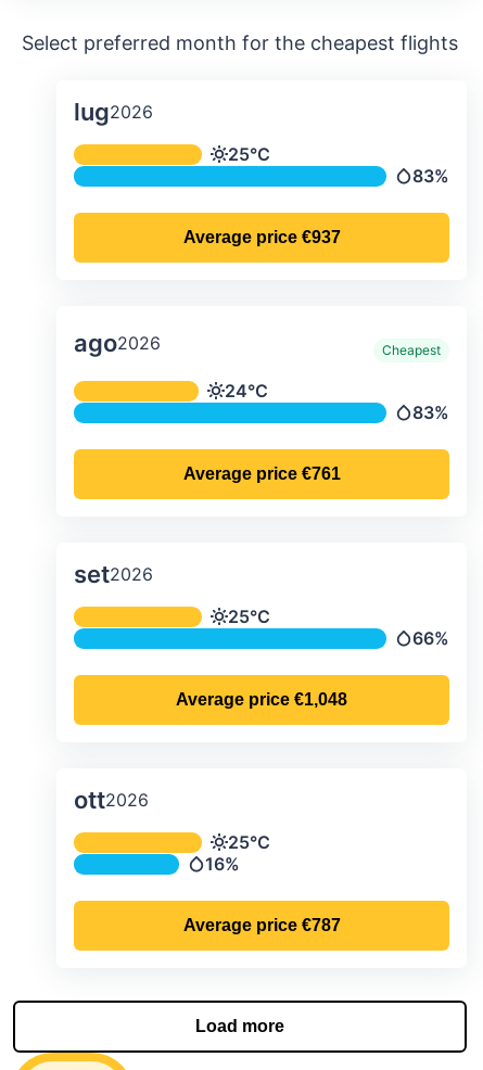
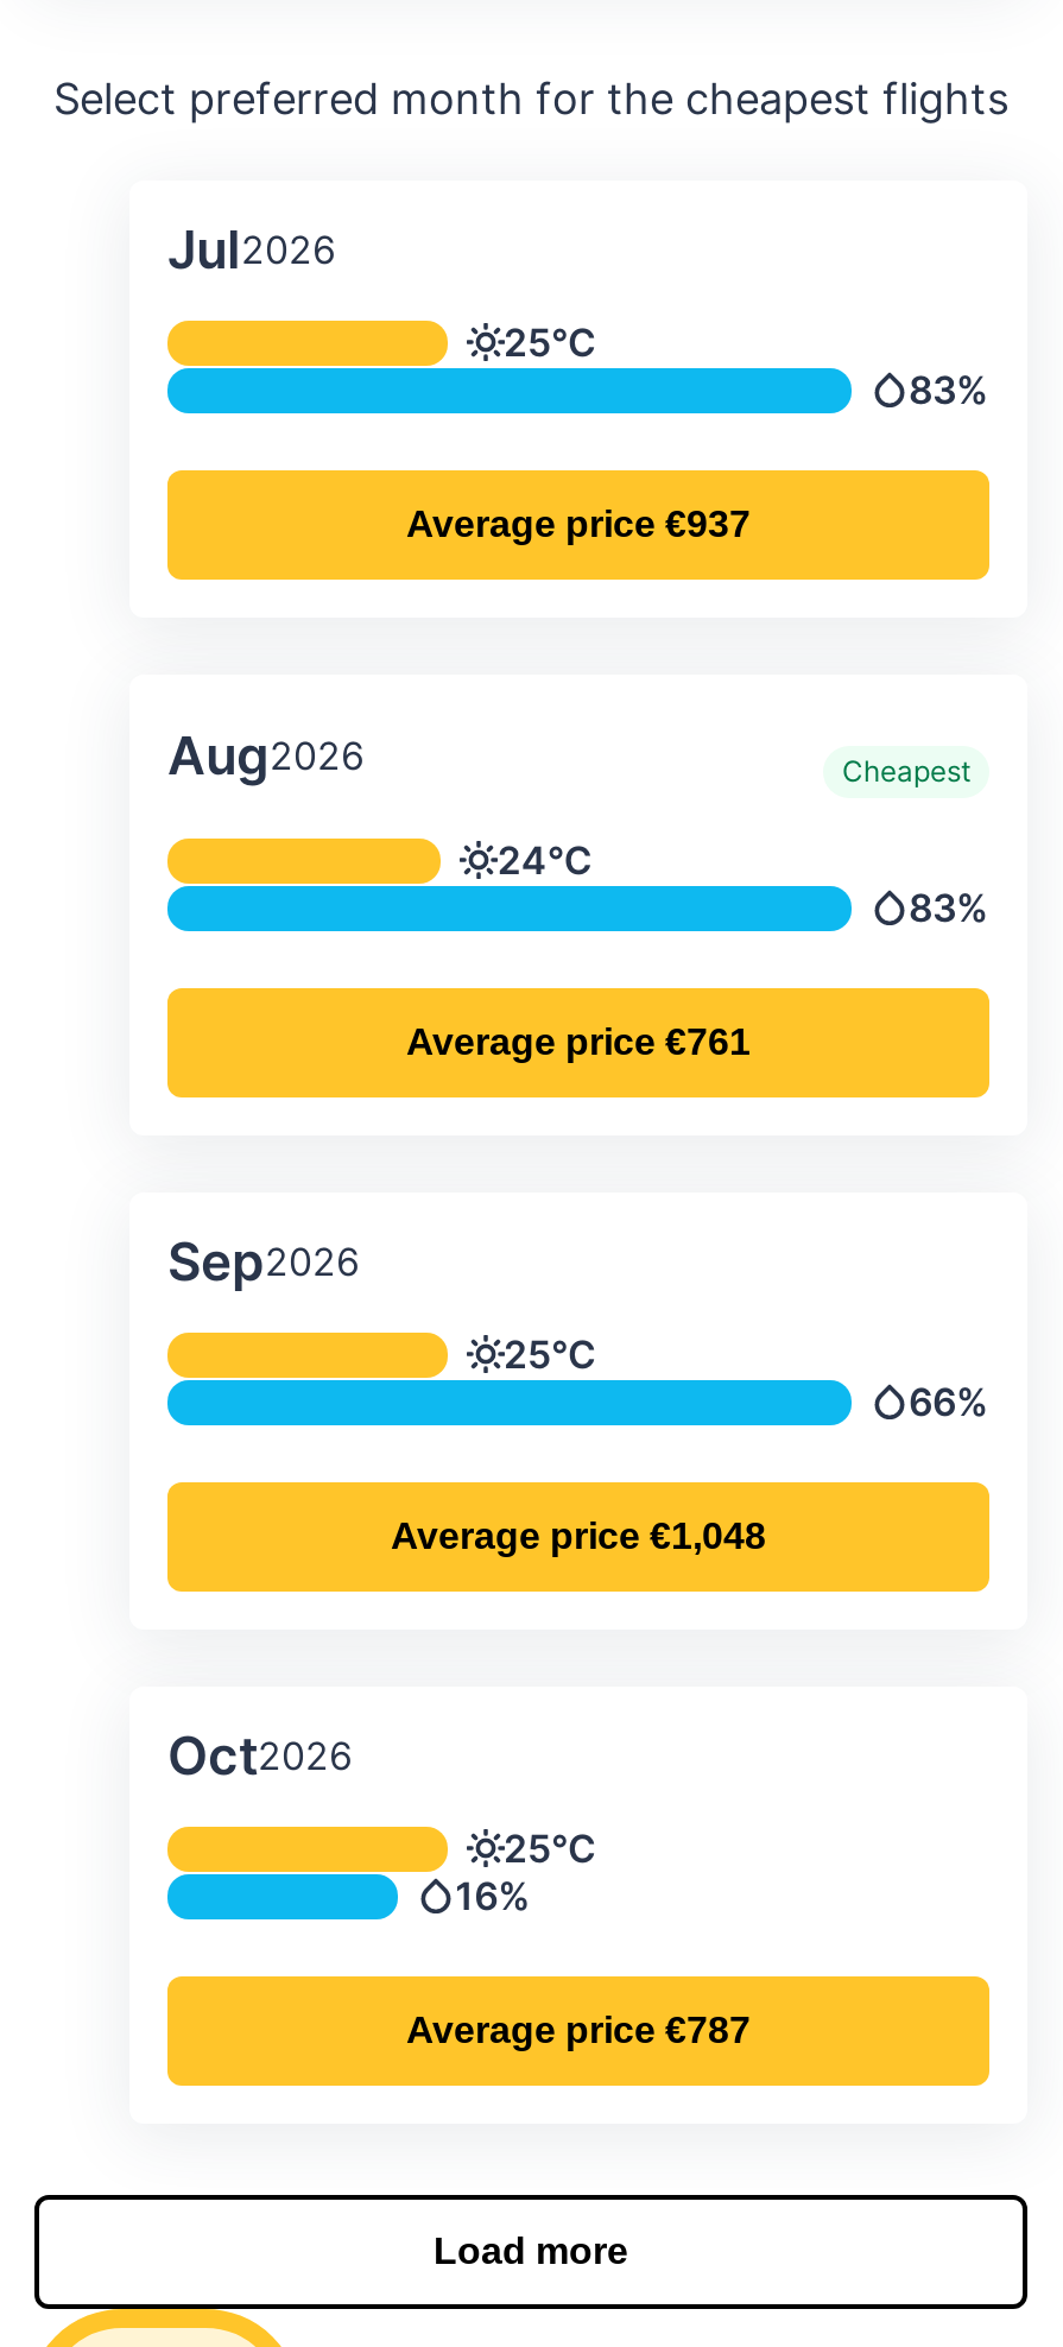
[74,98,153,126] lug2026 -> [167,219,336,280] Jul2026
[74,329,161,357] ago2026 -> [167,725,365,786] Aug2026
[74,560,153,588] set2026 -> [167,1231,360,1292] Sep2026
[74,786,149,814] ott2026 -> [167,1725,353,1786] Oct2026

